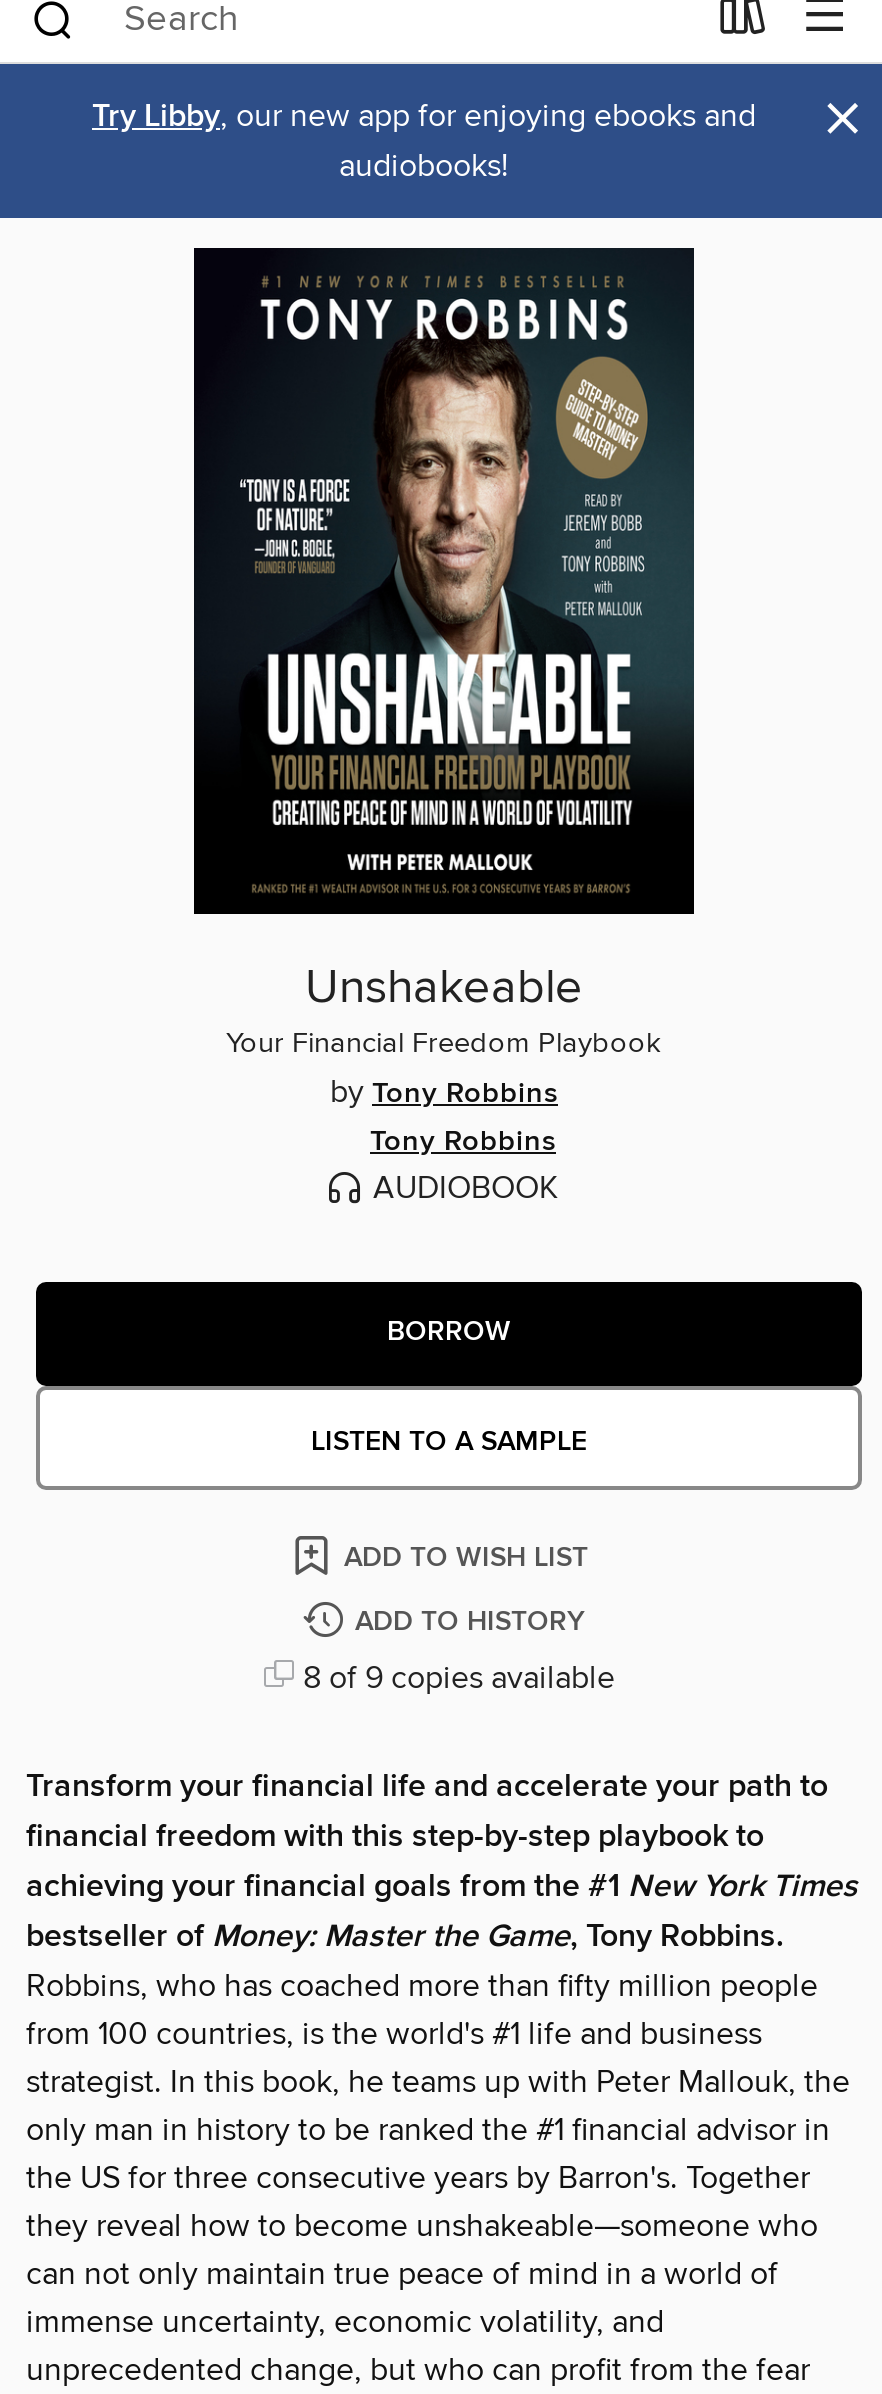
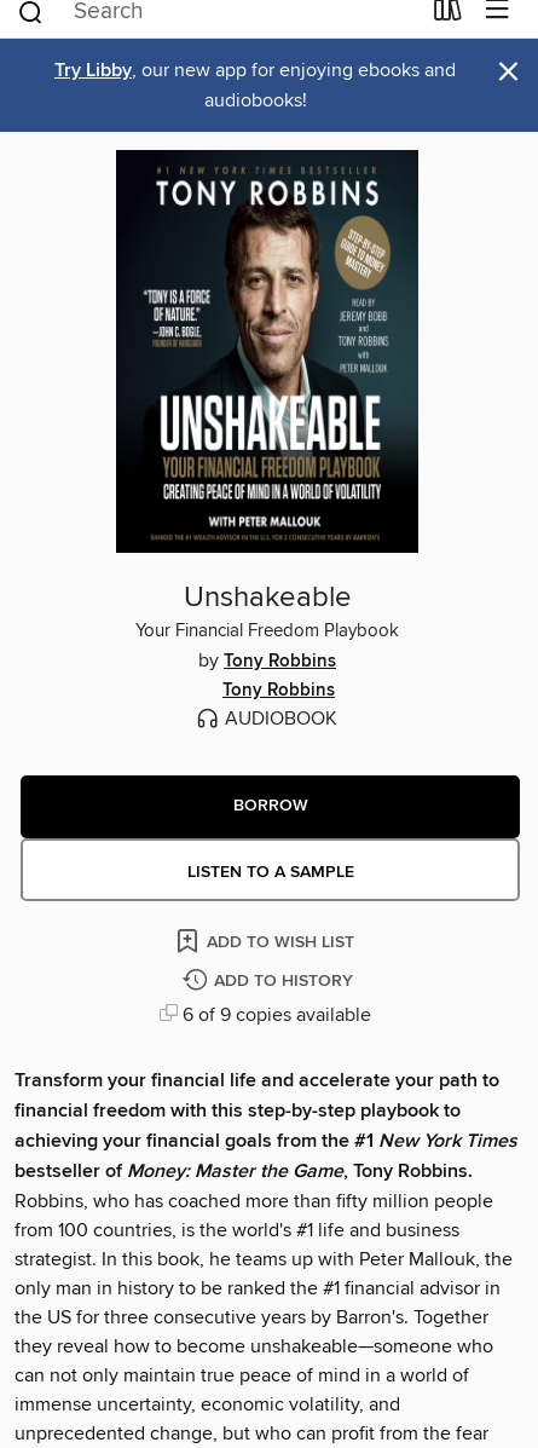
[295,1657,615,1697] 8 of 9 copies available -> [177,1002,371,1026] 6 of 9 copies available

